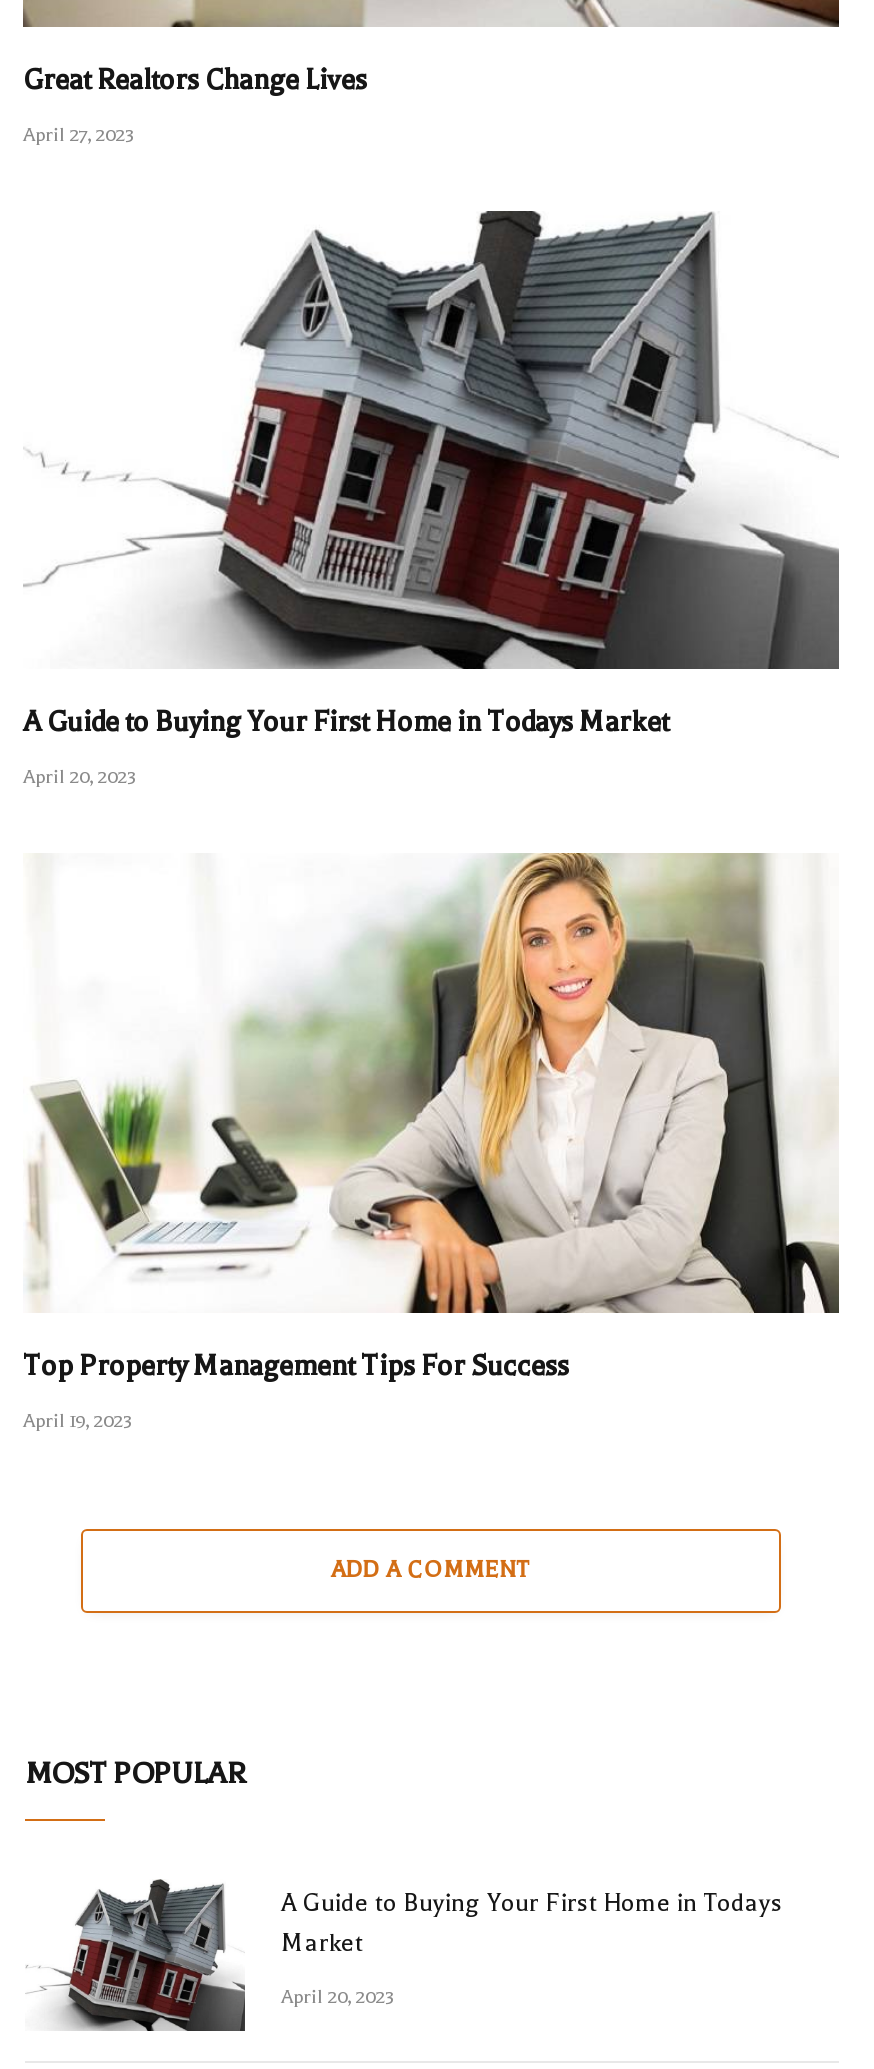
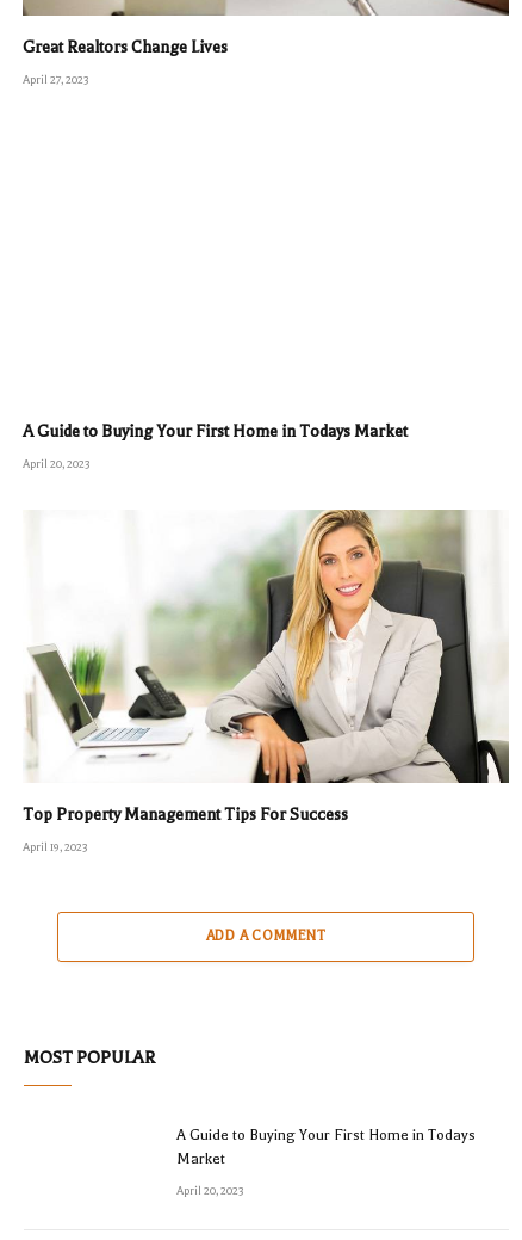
[25,208,841,672] [image] -> none
[41,1878,247,2034] [image] -> none

